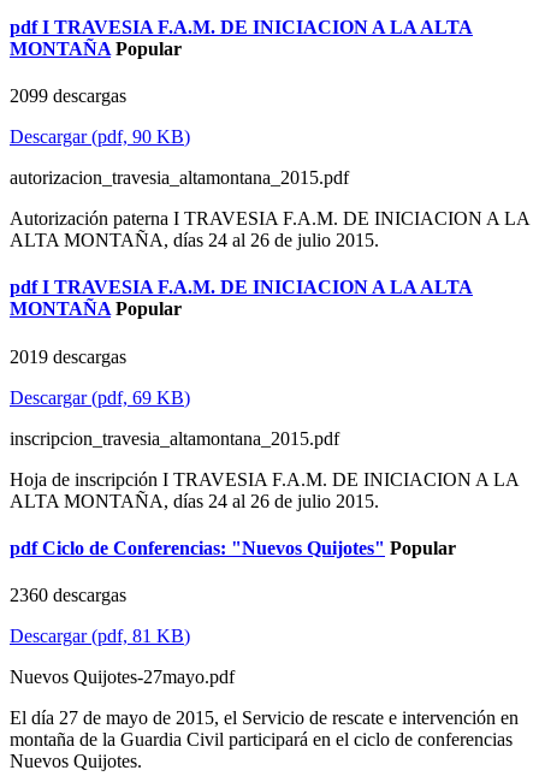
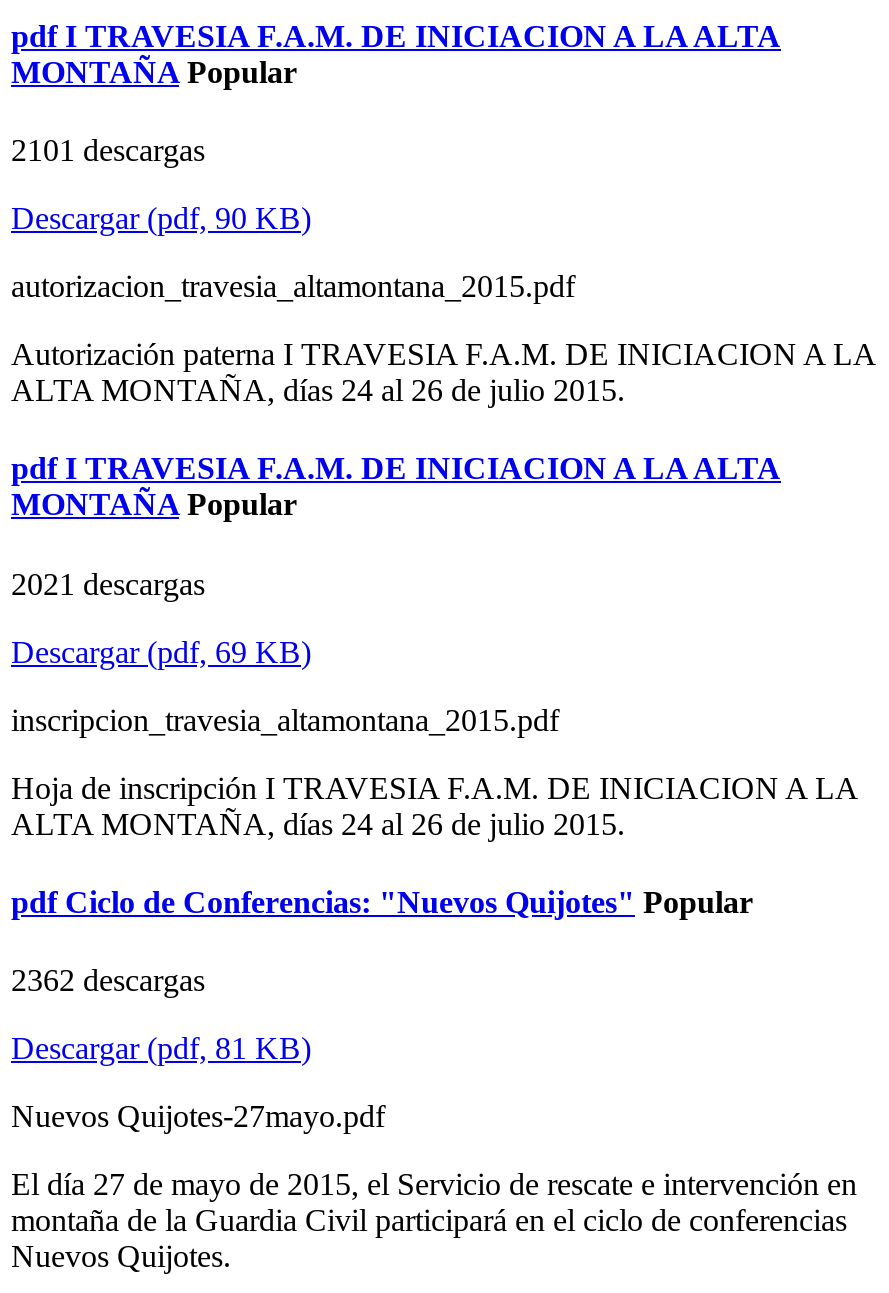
[10,86,126,106] 2099 descargas -> [11,133,205,167] 2101 descargas
[10,346,126,367] 2019 descargas -> [11,566,205,600] 2021 descargas
[10,585,126,605] 2360 descargas -> [11,963,205,997] 2362 descargas

